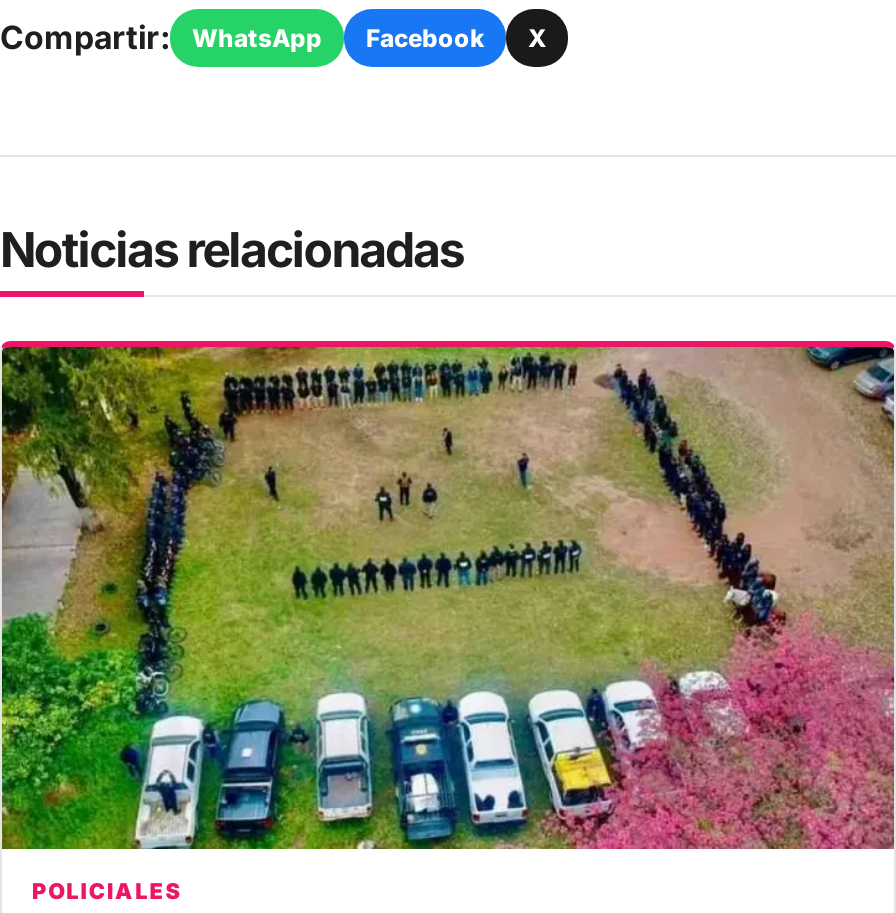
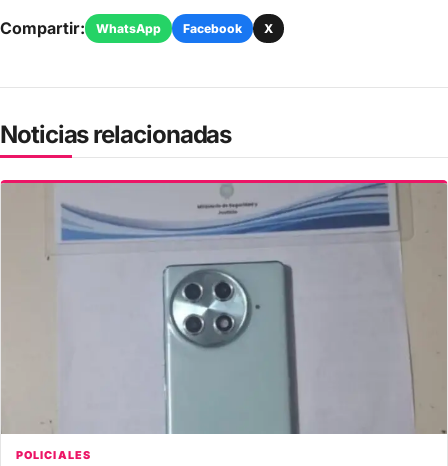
[6,345,890,851] [image] -> [3,182,445,435] [image]

